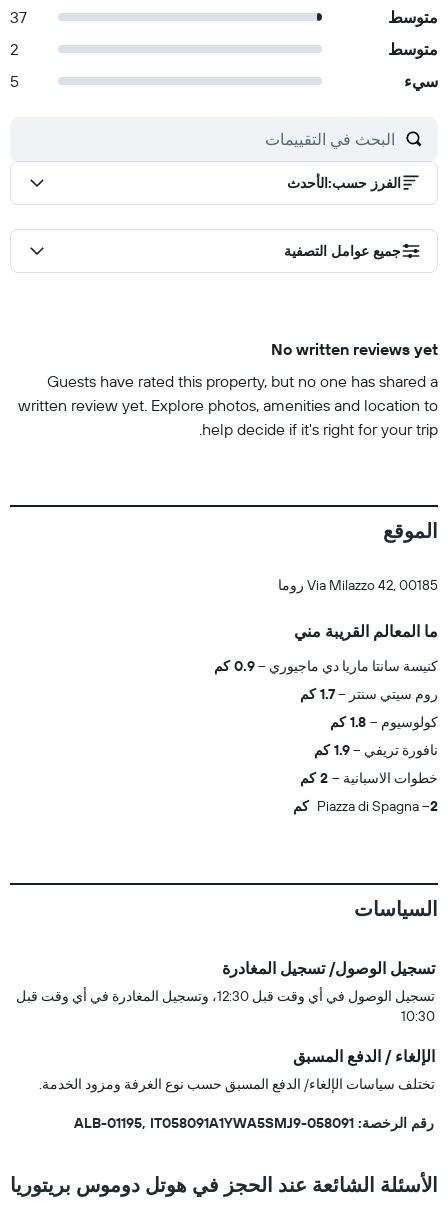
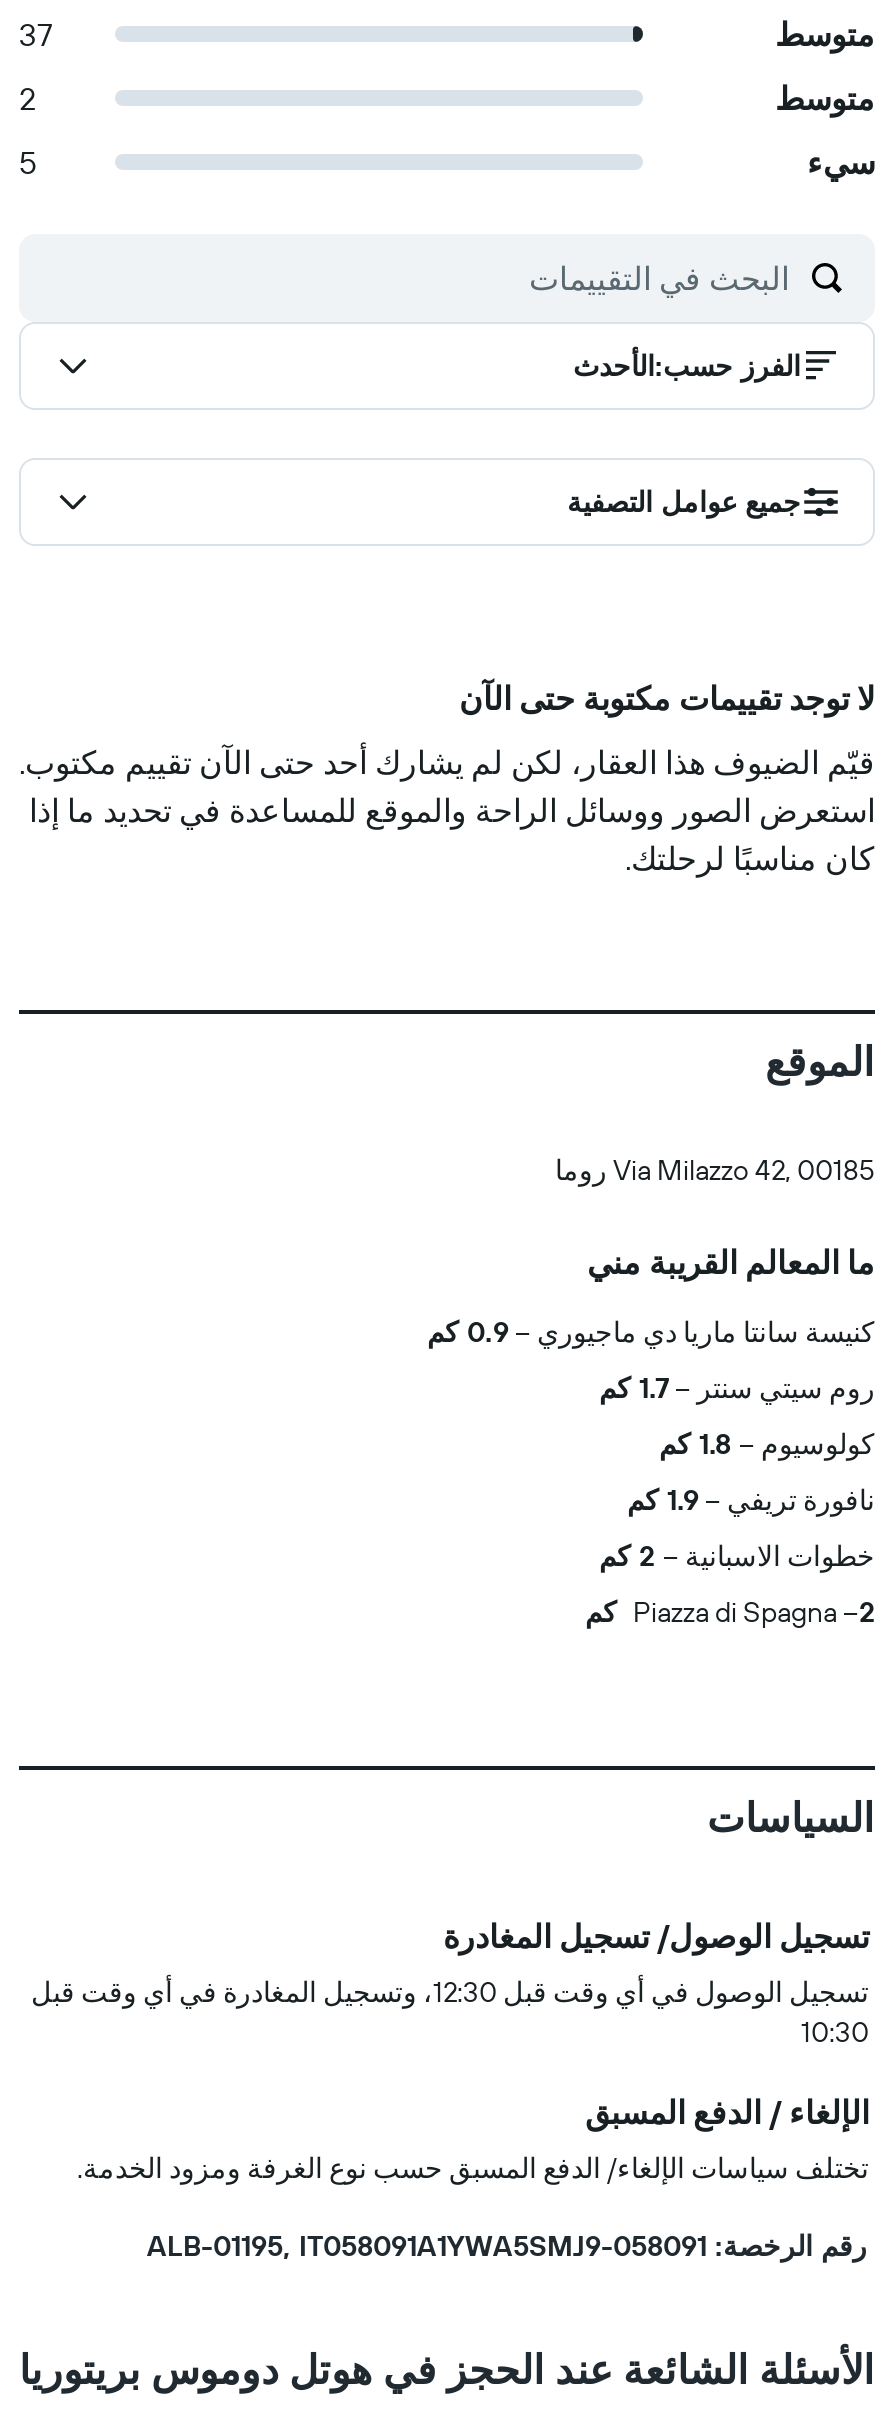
[271,339,438,359] No written reviews yet -> [459,678,875,718] لا توجد تقييمات مكتوبة حتى الآن
[18,371,438,439] Guests have rated this property, but no one has shared a | written review yet. Explore photos, amenities and location to | help decide if it's right for your trip. -> [19,742,875,878] قيّم الضيوف هذا العقار، لكن لم يشارك أحد حتى الآن تقييم مكتوب. | استعرض الصور ووسائل الراحة والموقع للمساعدة في تحديد ما إذا | كان مناسبًا لرحلتك.

